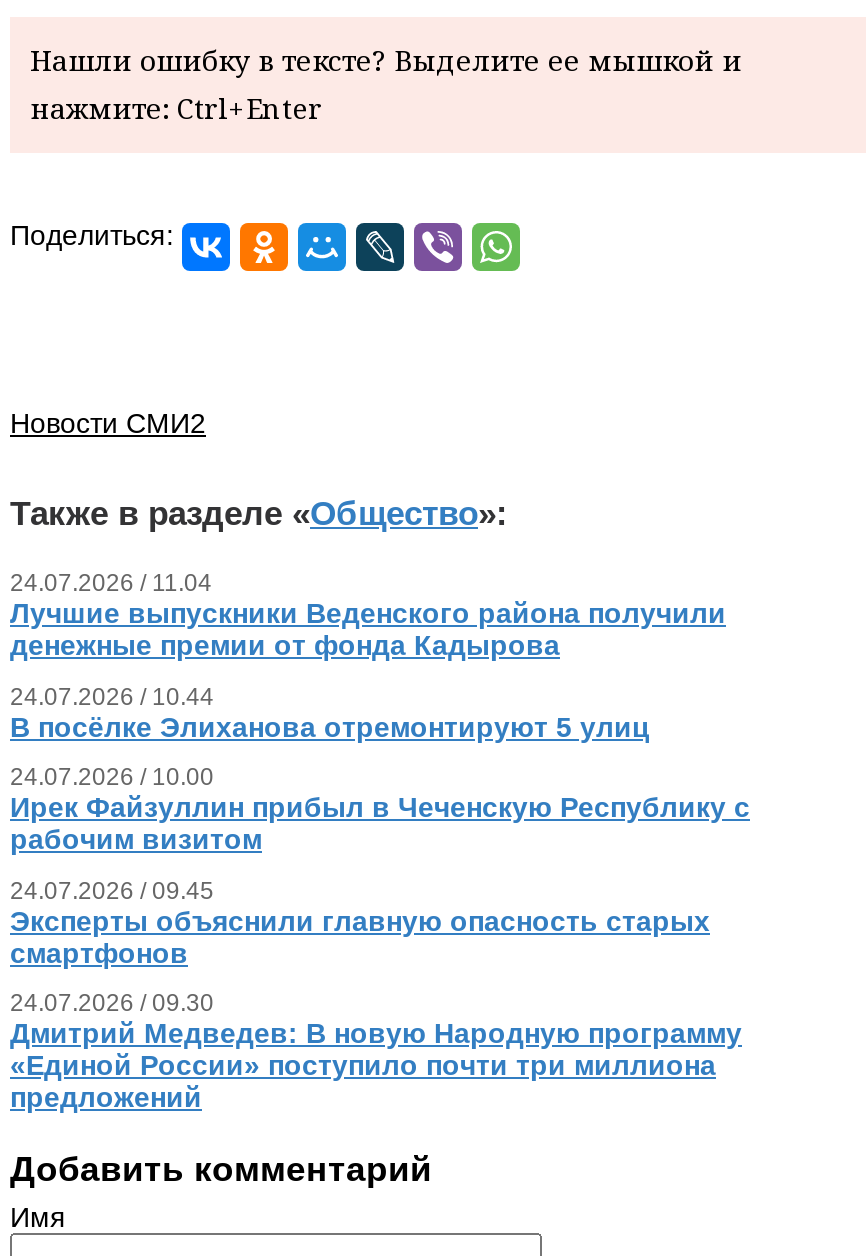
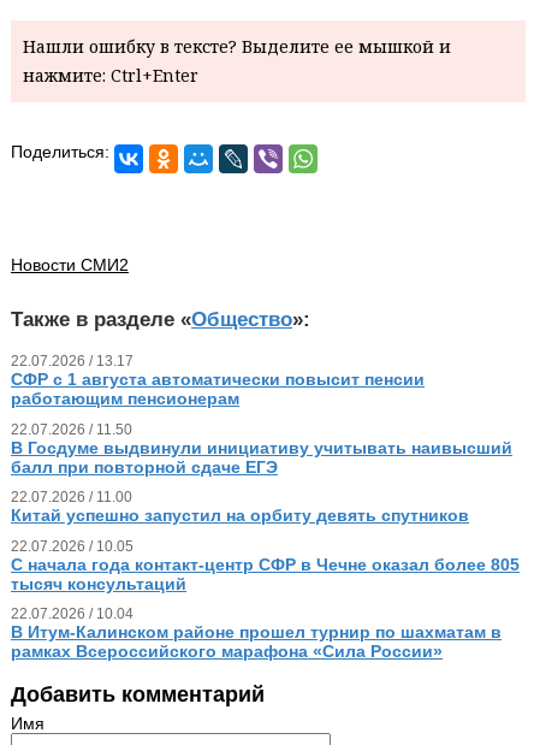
[10,569,726,661] 24.07.2026 / 11.04 | Лучшие выпускники Веденского района получили | денежные премии от фонда Кадырова -> [11,353,425,408] 22.07.2026 / 13.17 | СФР с 1 августа автоматически повысит пенсии | работающим пенсионерам
[10,682,650,742] 24.07.2026 / 10.44 | В посёлке Элиханова отремонтируют 5 улиц -> [11,421,512,476] 22.07.2026 / 11.50 | В Госдуме выдвинули инициативу учитывать наивысший | балл при повторной сдаче ЕГЭ
[10,763,750,855] 24.07.2026 / 10.00 | Ирек Файзуллин прибыл в Чеченскую Республику с | рабочим визитом -> [11,489,469,525] 22.07.2026 / 11.00 | Китай успешно запустил на орбиту девять спутников
[10,876,710,968] 24.07.2026 / 09.45 | Эксперты объяснили главную опасность старых | смартфонов -> [11,538,520,593] 22.07.2026 / 10.05 | С начала года контакт-центр СФР в Чечне оказал более 805 | тысяч консультаций
[10,989,742,1113] 24.07.2026 / 09.30 | Дмитрий Медведев: В новую Народную программу | «Единой России» поступило почти три миллиона | предложений -> [11,606,502,661] 22.07.2026 / 10.04 | В Итум-Калинском районе прошел турнир по шахматам в | рамках Всероссийского марафона «Сила России»

